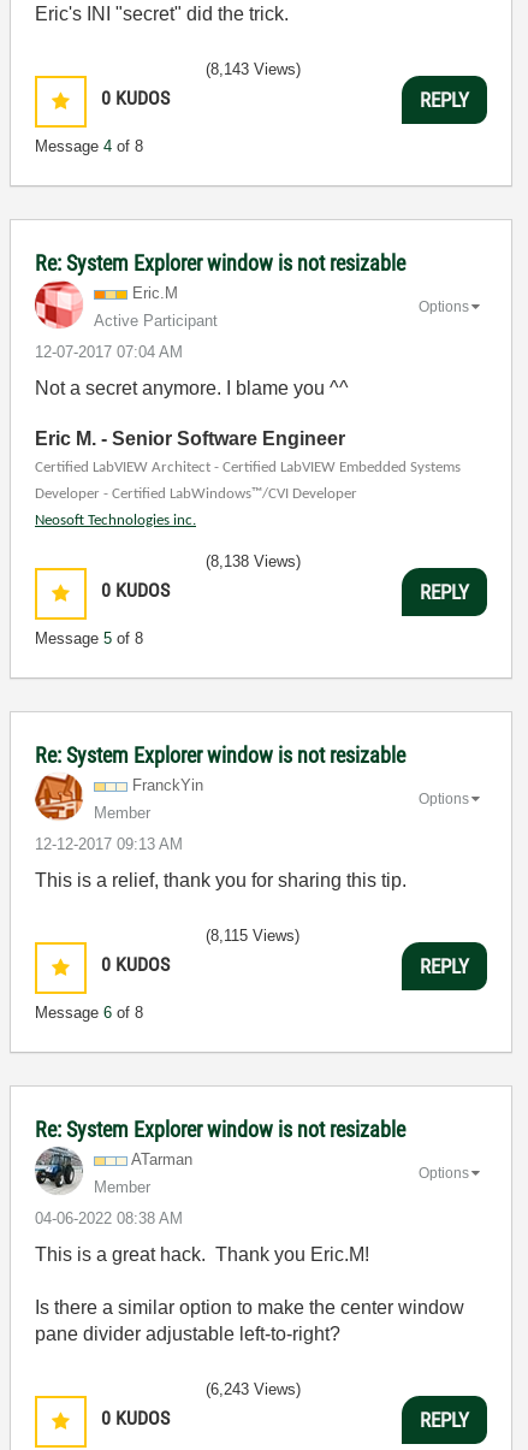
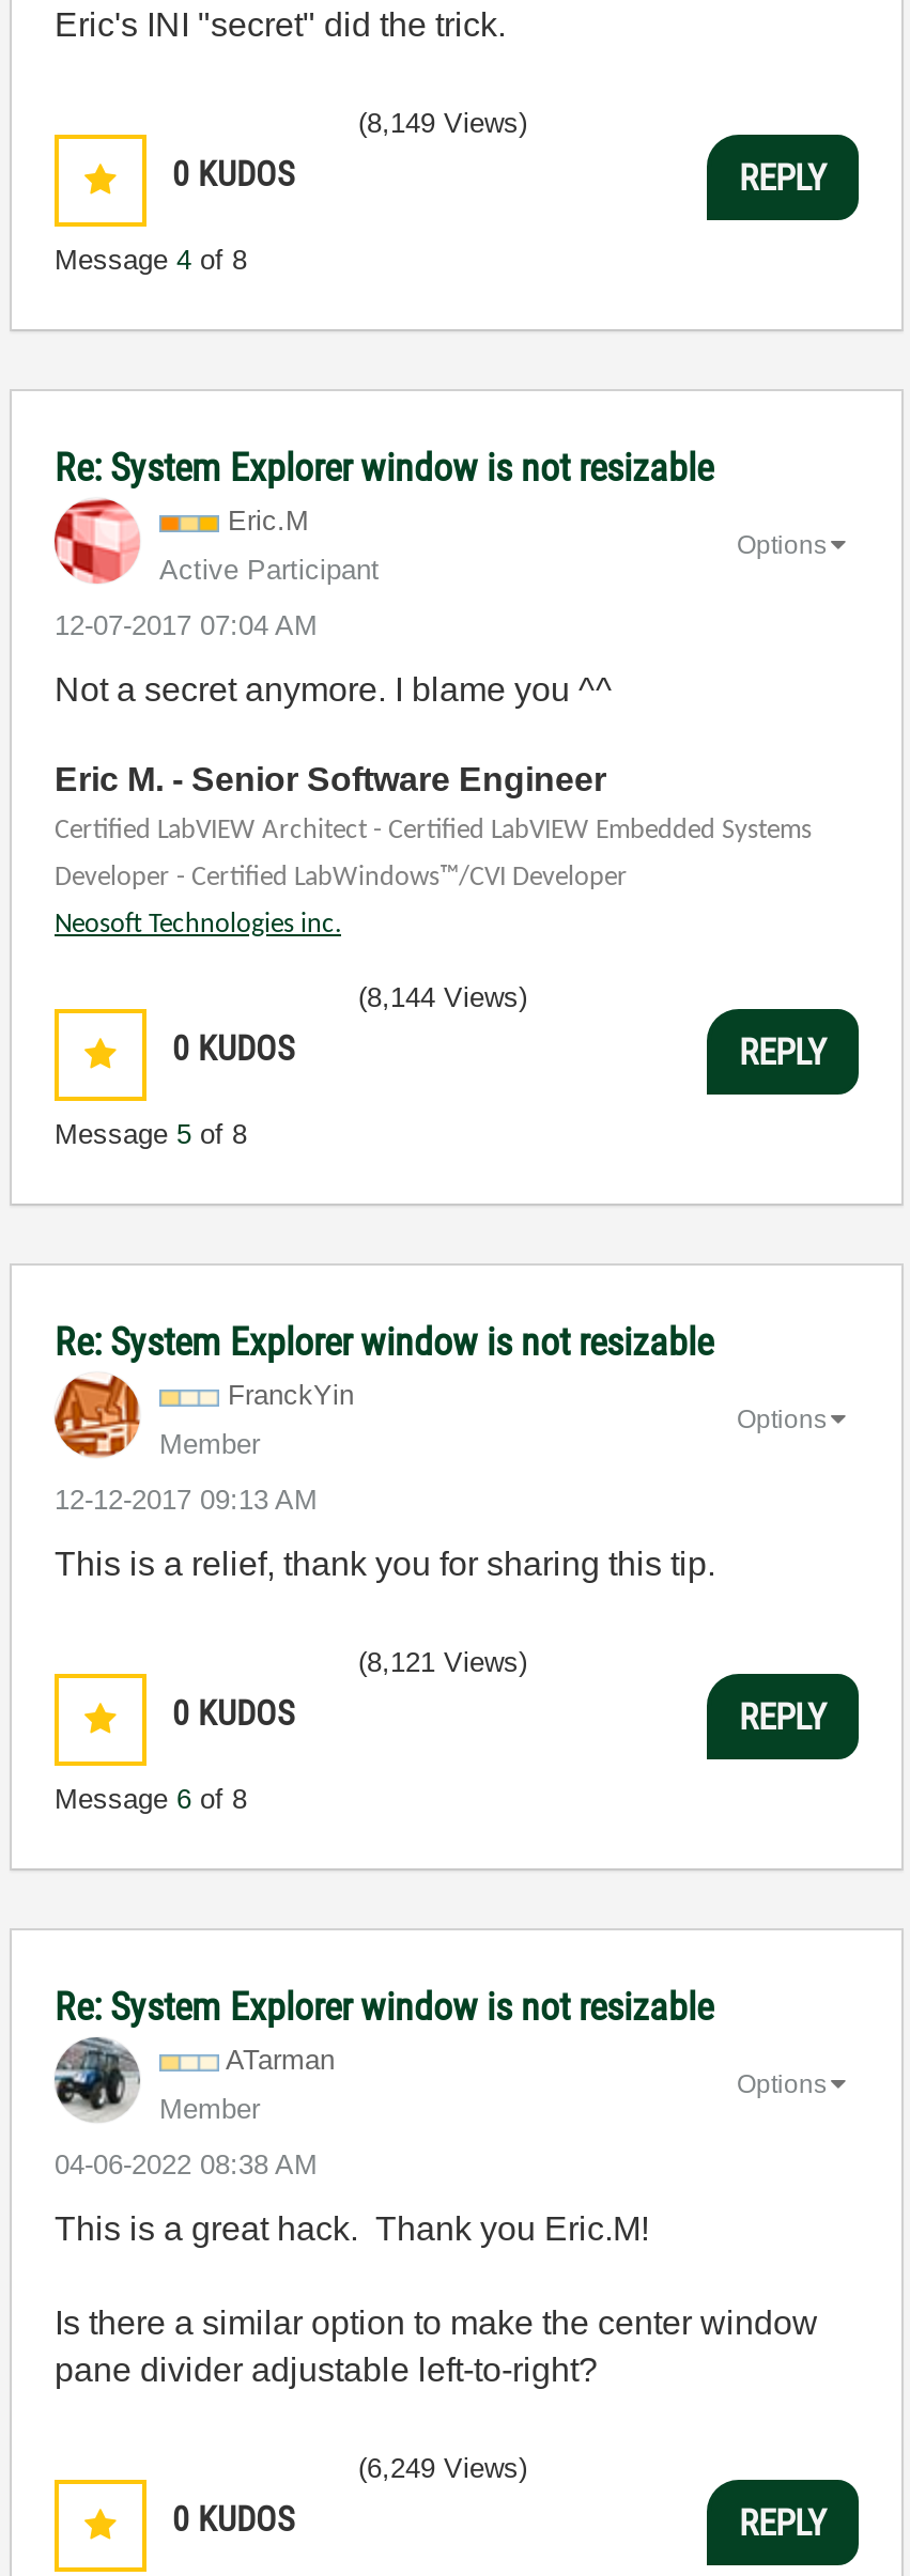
[206,60,301,78] (8,143 Views) -> [358,107,527,139] (8,149 Views)
[206,552,301,570] (8,138 Views) -> [358,981,527,1013] (8,144 Views)
[206,927,299,945] (8,115 Views) -> [358,1646,527,1678] (8,121 Views)
[206,1380,301,1398] (6,243 Views) -> [358,2452,527,2484] (6,249 Views)

